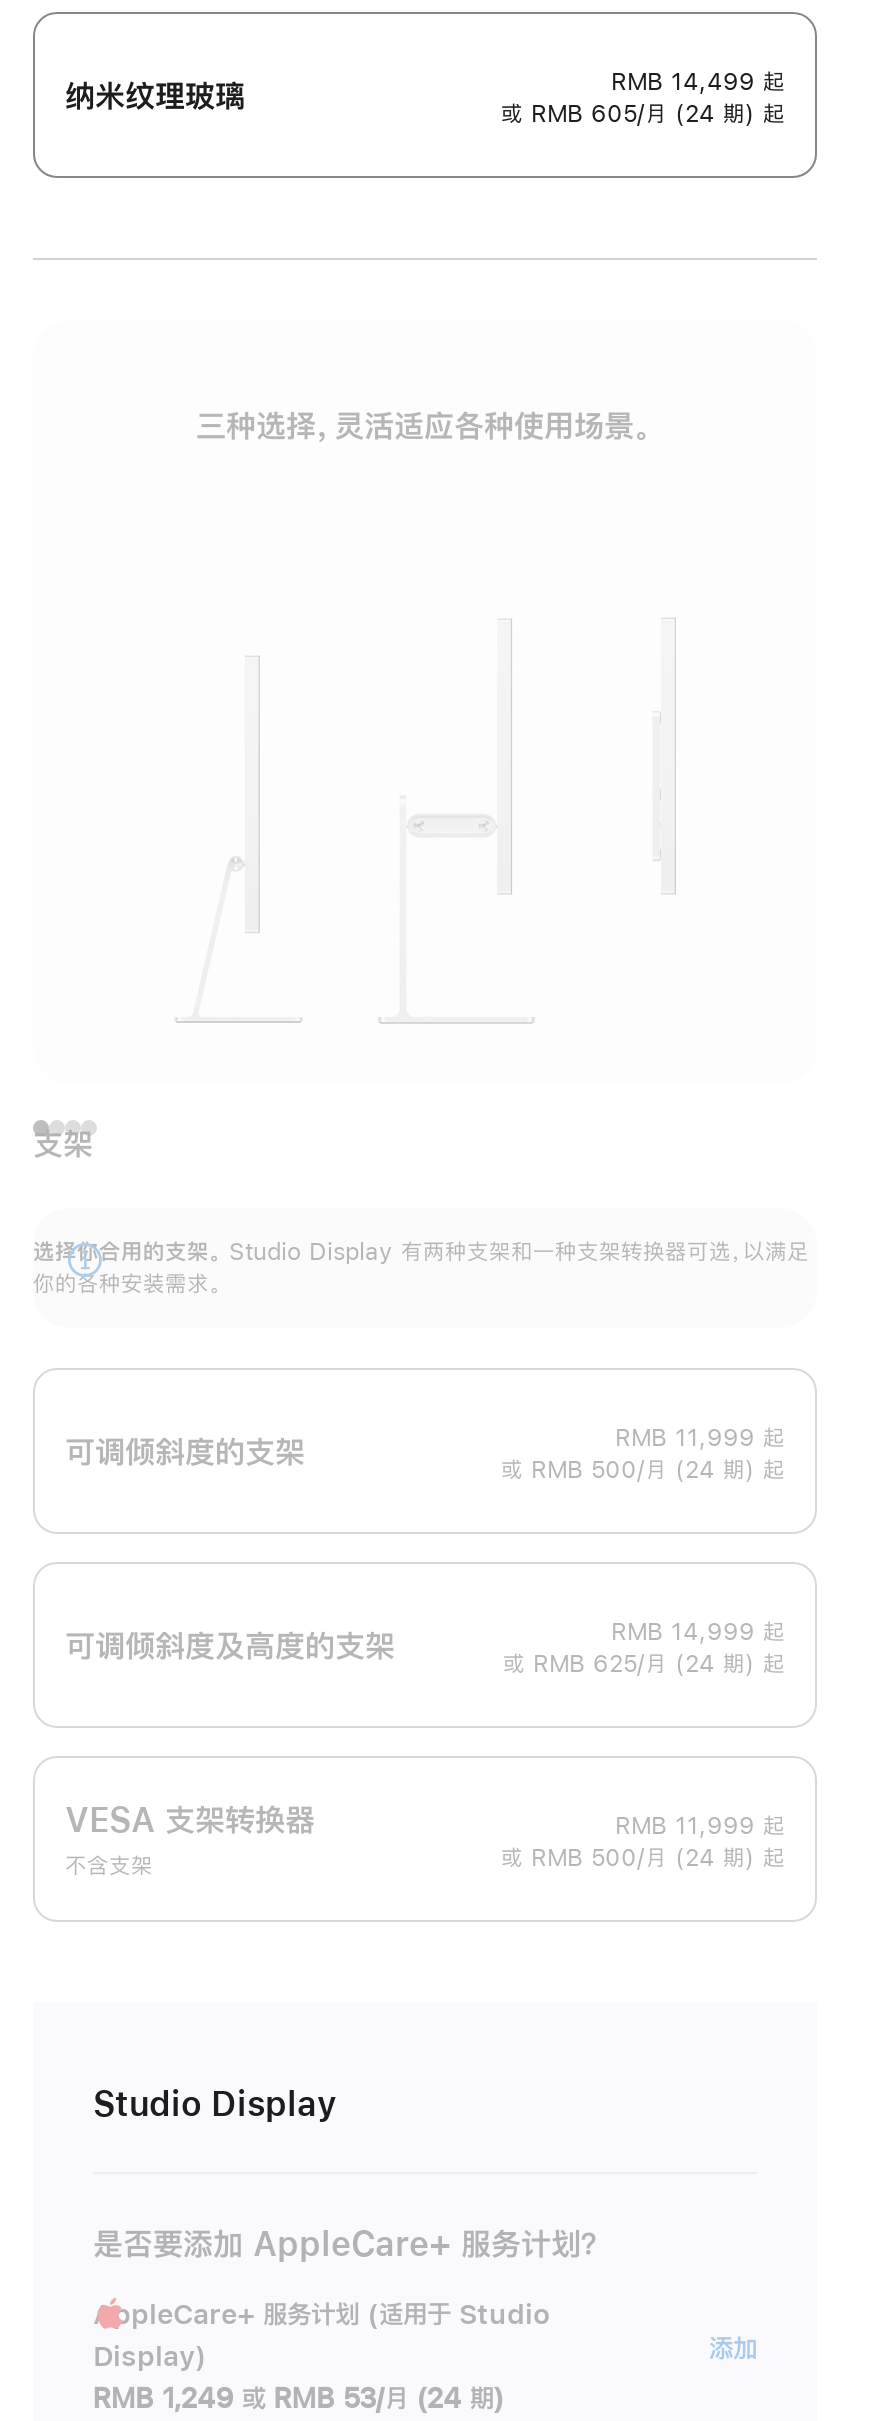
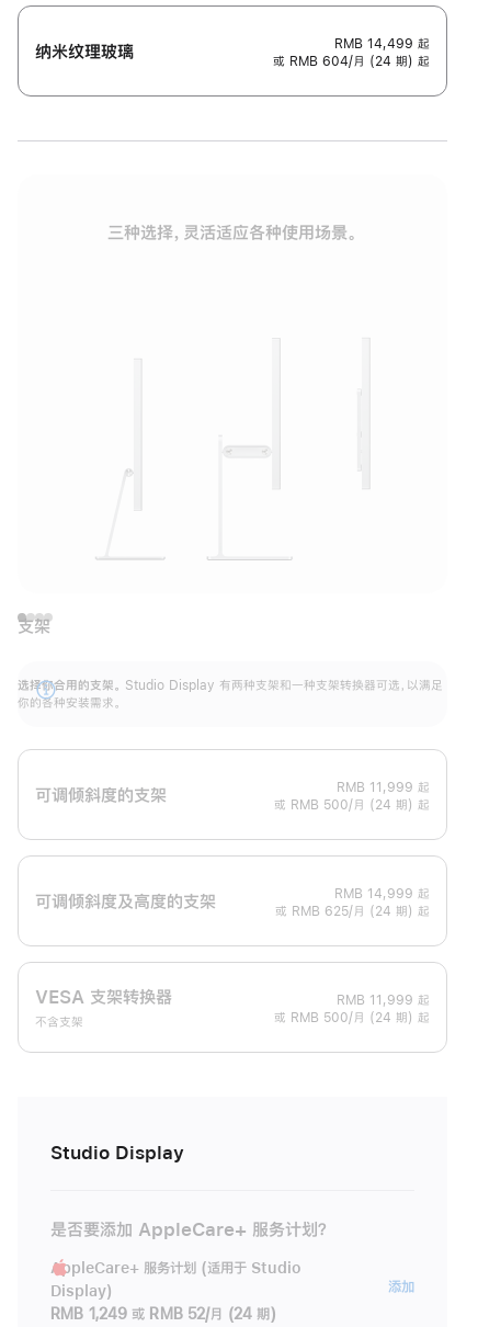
[501,102,785,126] 或 RMB 605/月 (24 期) 起 -> [273,55,430,68] 或 RMB 604/月 (24 期) 起
[93,2385,504,2413] RMB 1,249 或 RMB 53/月 (24 期) -> [50,1306,276,1322] RMB 1,249 或 RMB 52/月 (24 期)

